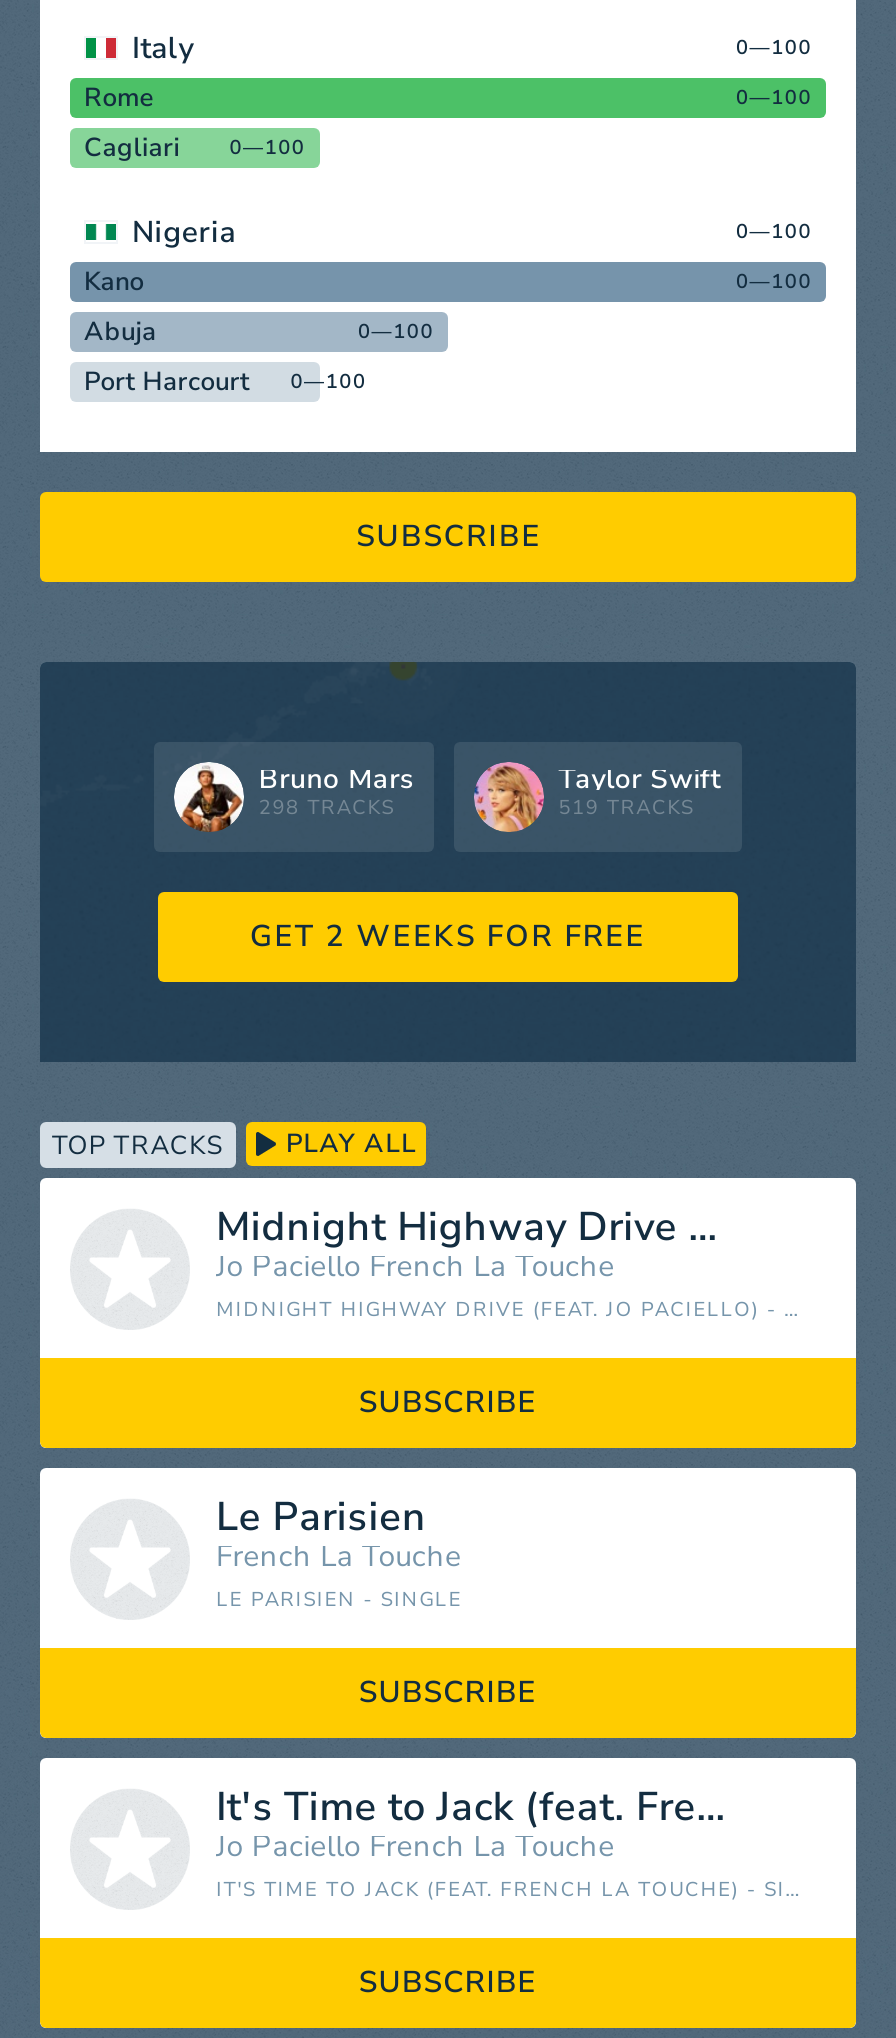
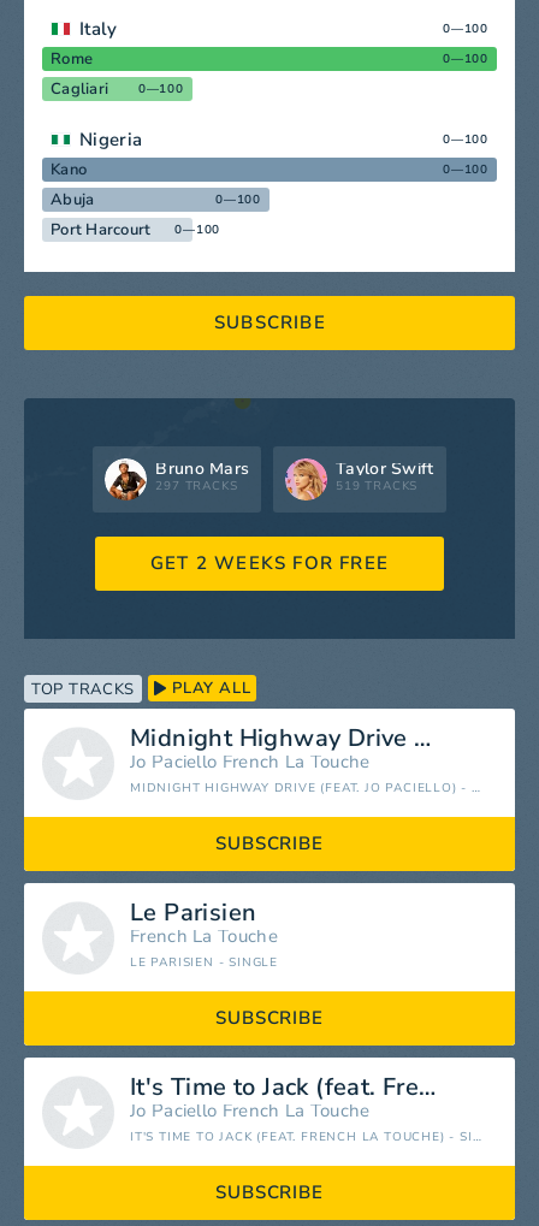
[259,795,395,823] 298 TRACKS -> [156,478,237,495] 297 TRACKS

